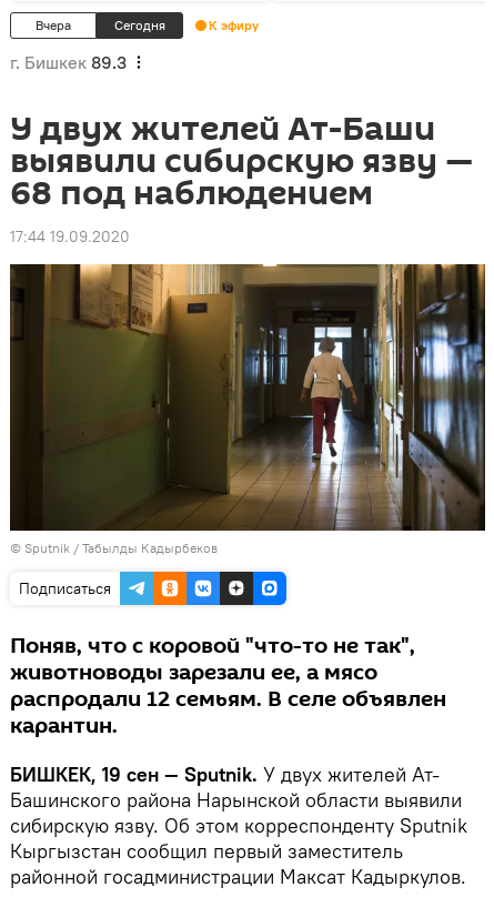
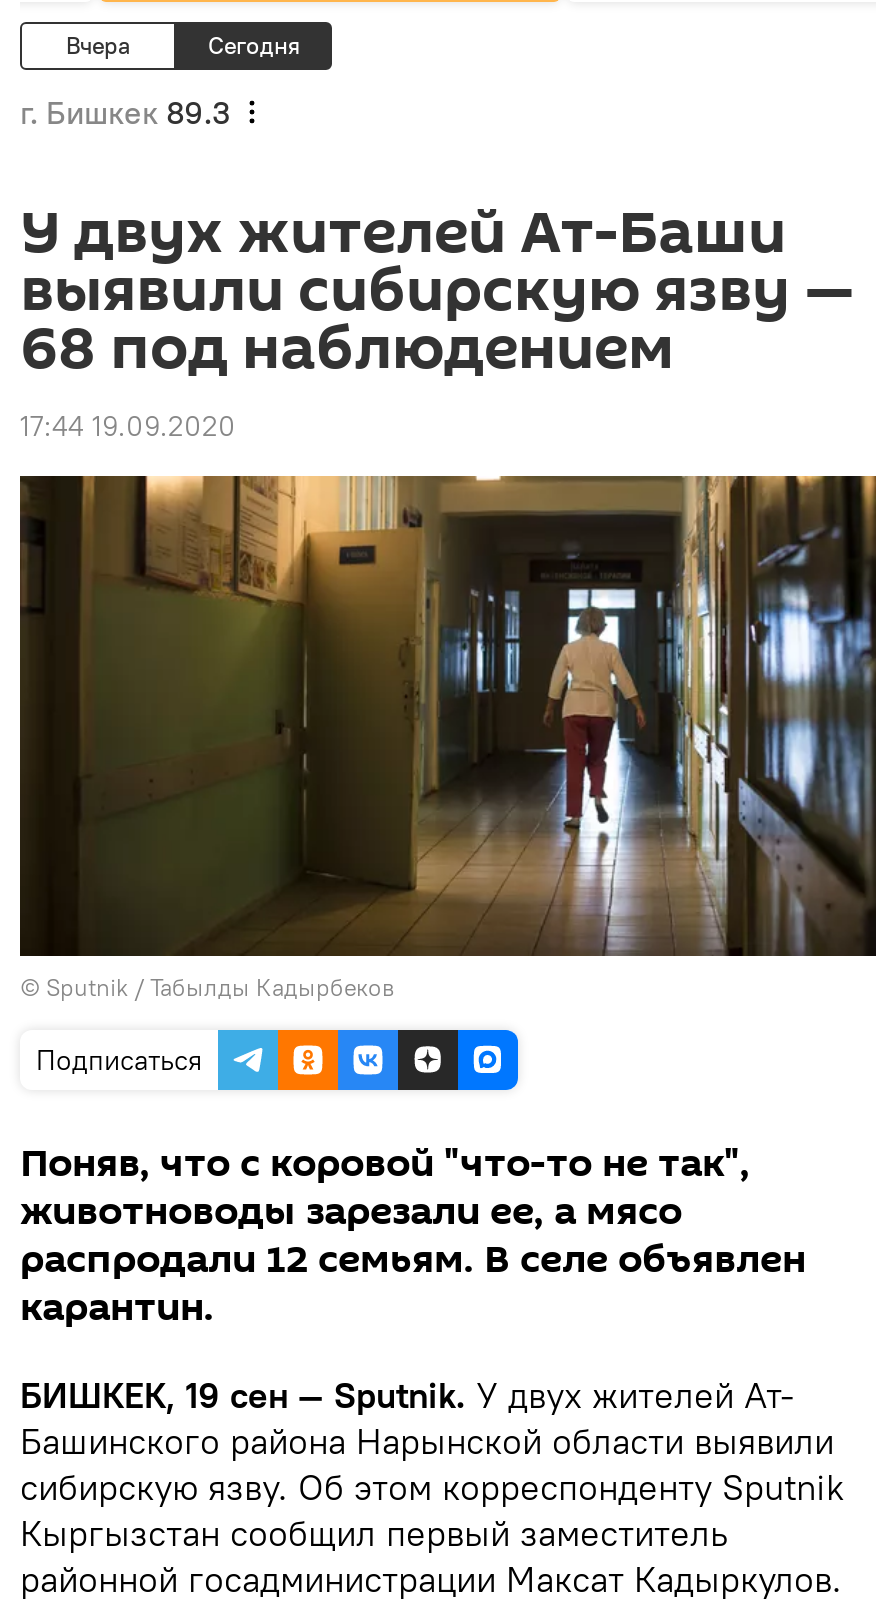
[209,17,259,33] К эфиру -> none

